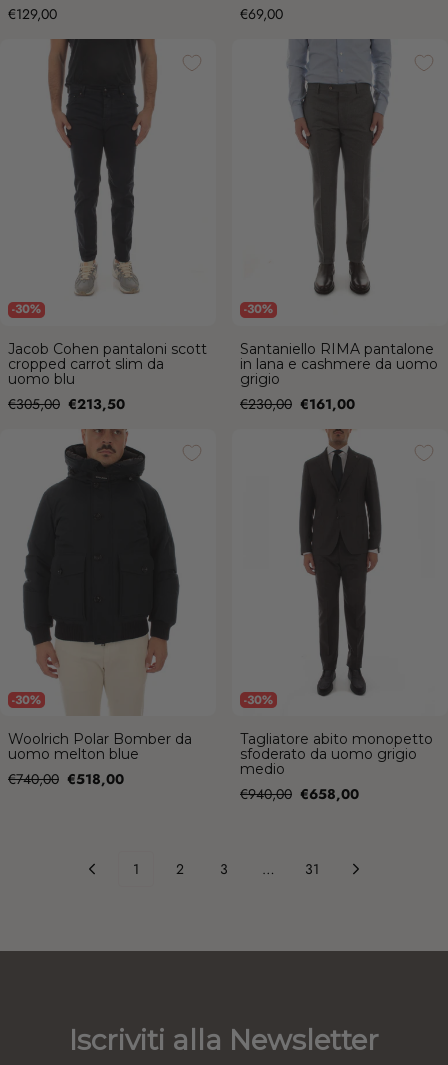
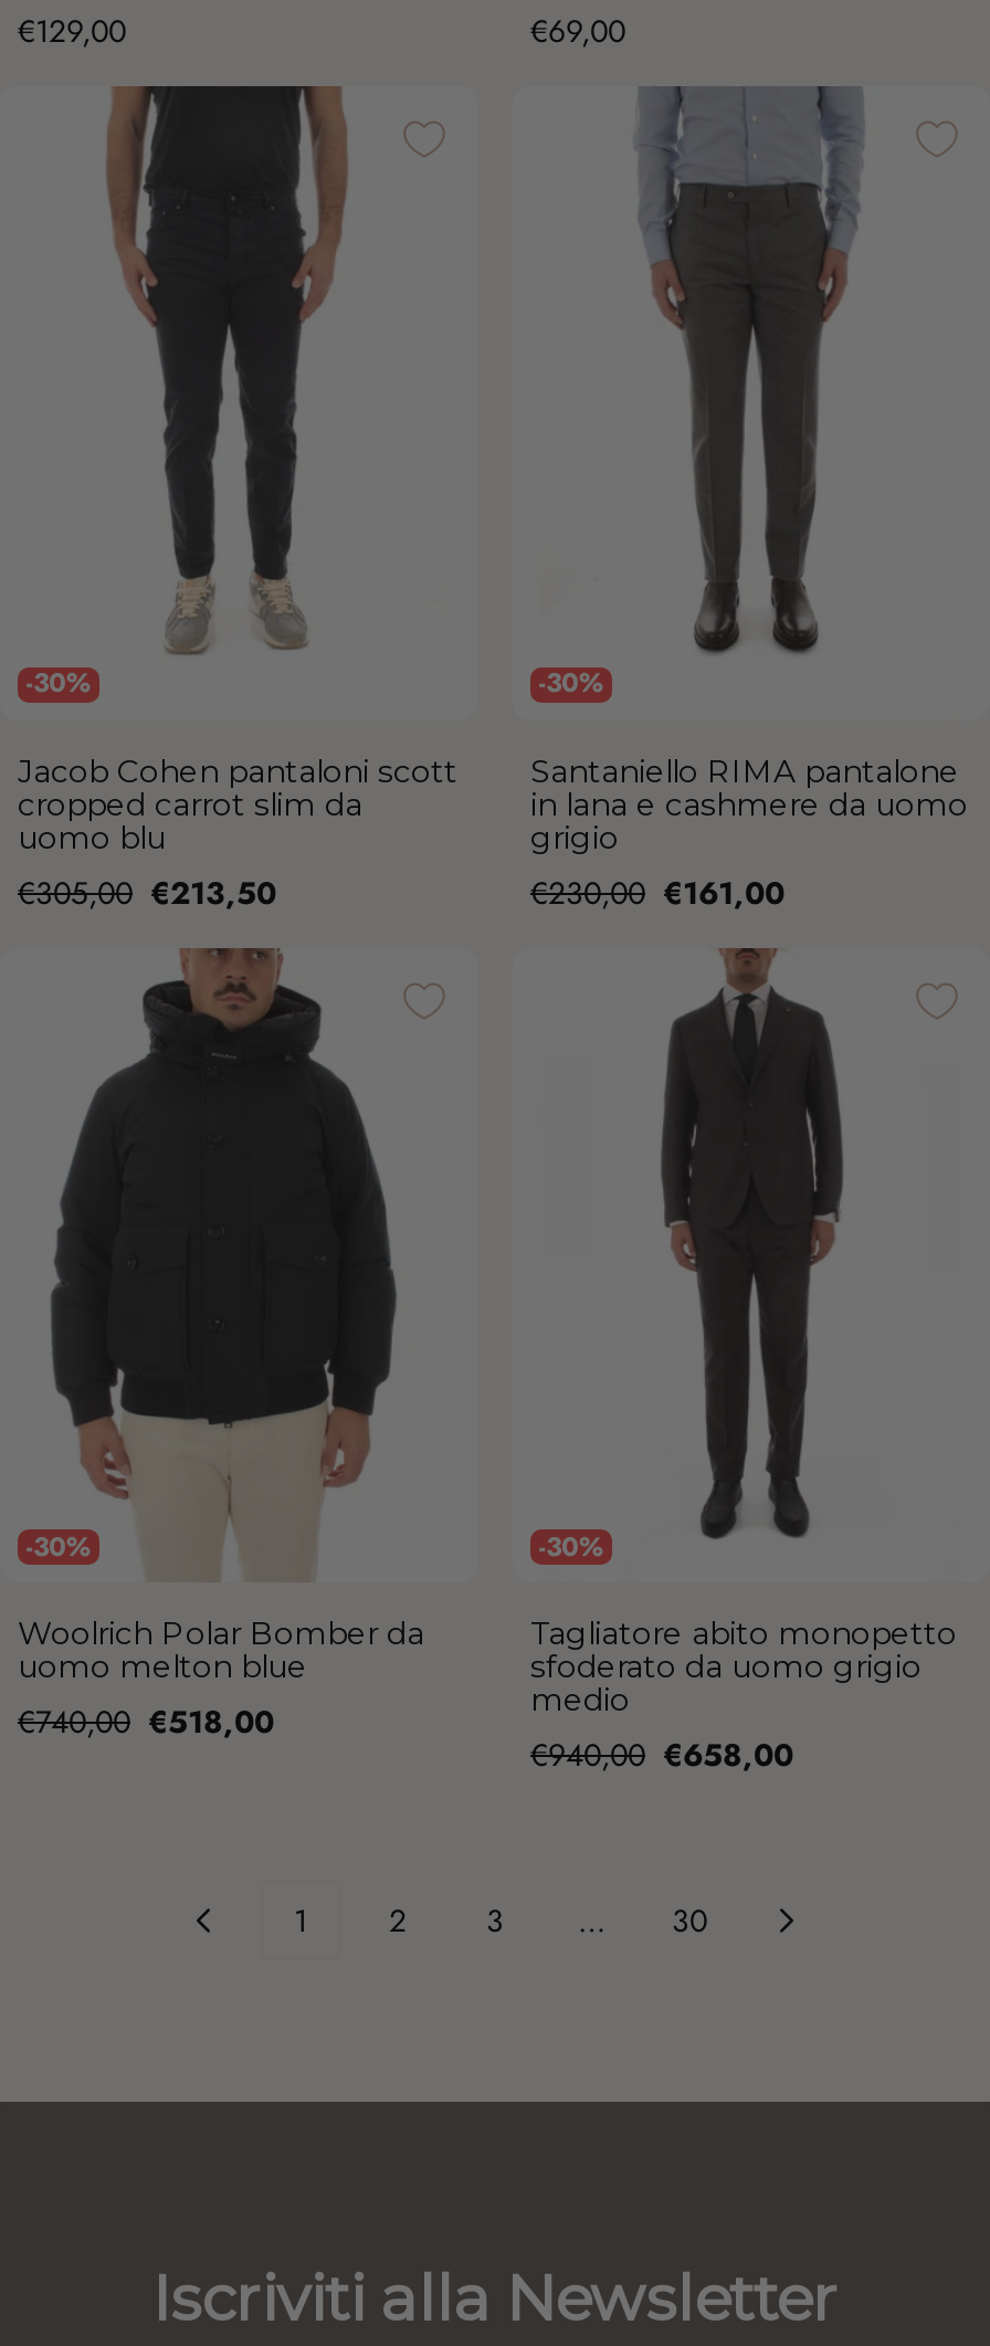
[305,859,319,879] 31 -> [672,1898,707,1943] 30

